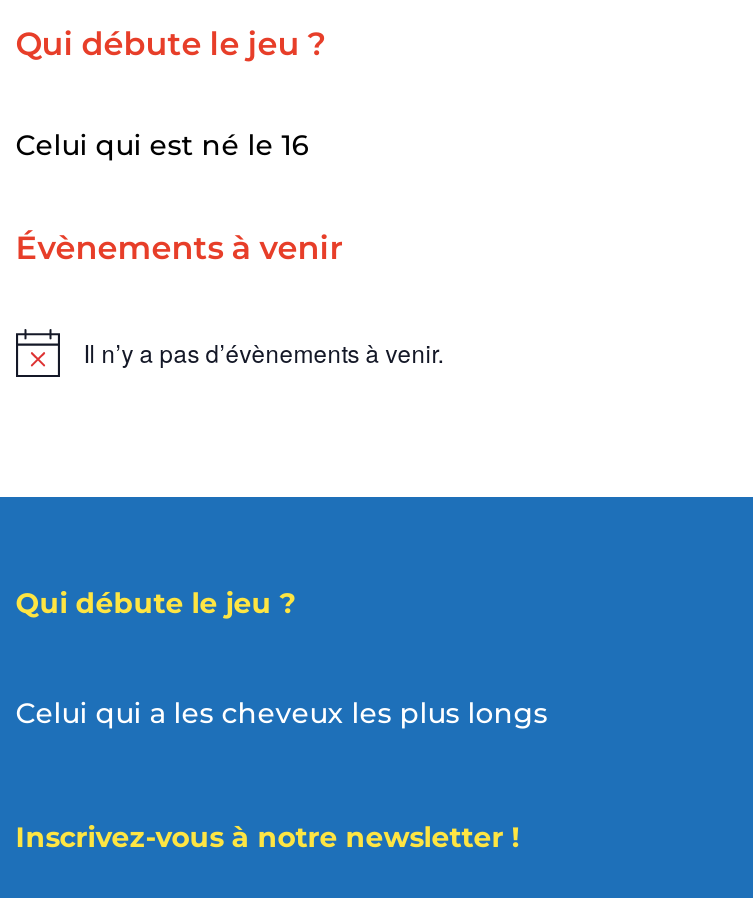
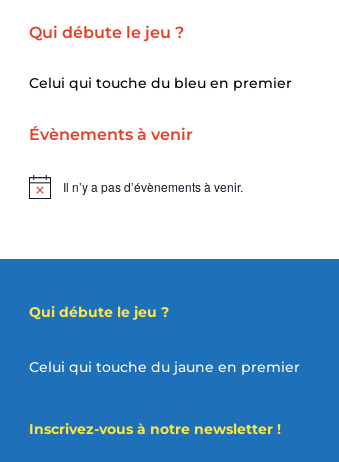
[16,127,310,163] Celui qui est né le 16 -> [29,74,292,92] Celui qui touche du bleu en premier
[16,695,548,731] Celui qui a les cheveux les plus longs -> [29,358,300,376] Celui qui touche du jaune en premier

